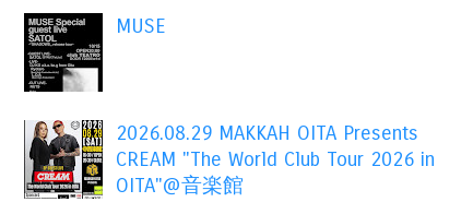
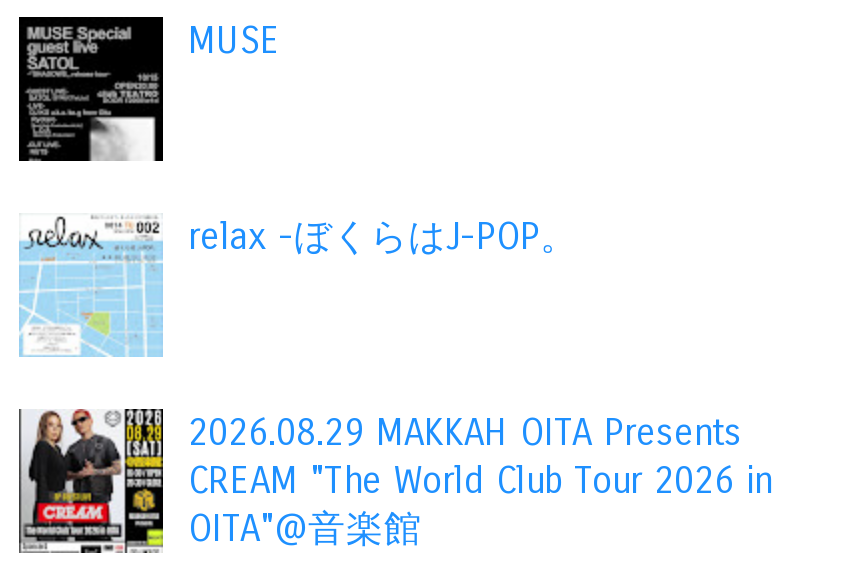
none -> [19,214,578,358] [image] | relax -ぼくらはJ-POP。

